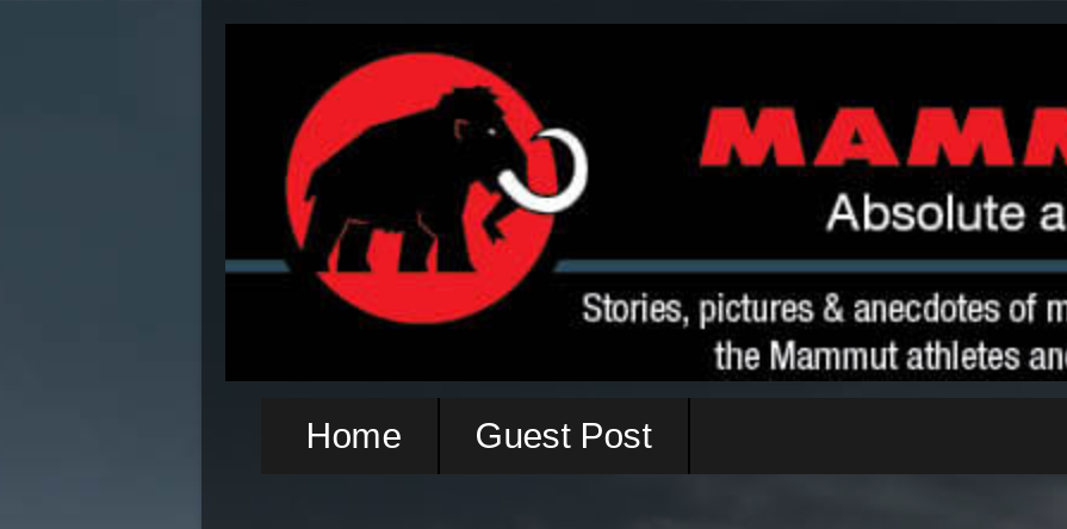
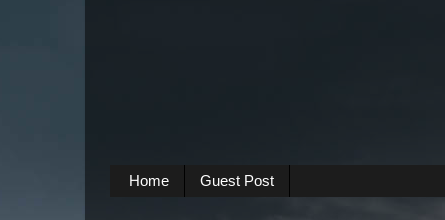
[225,26,1060,381] [image] -> none

